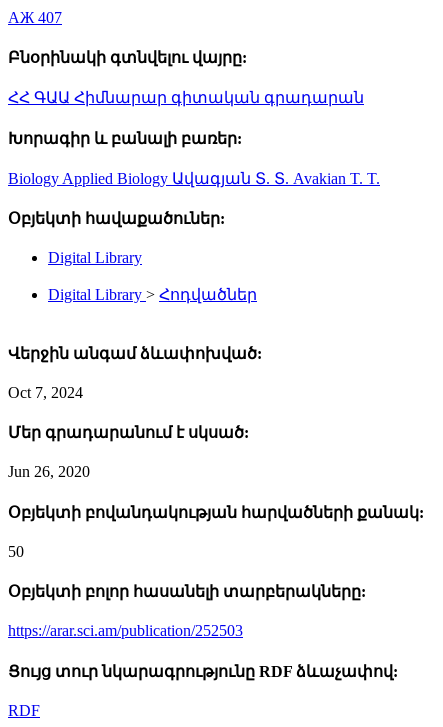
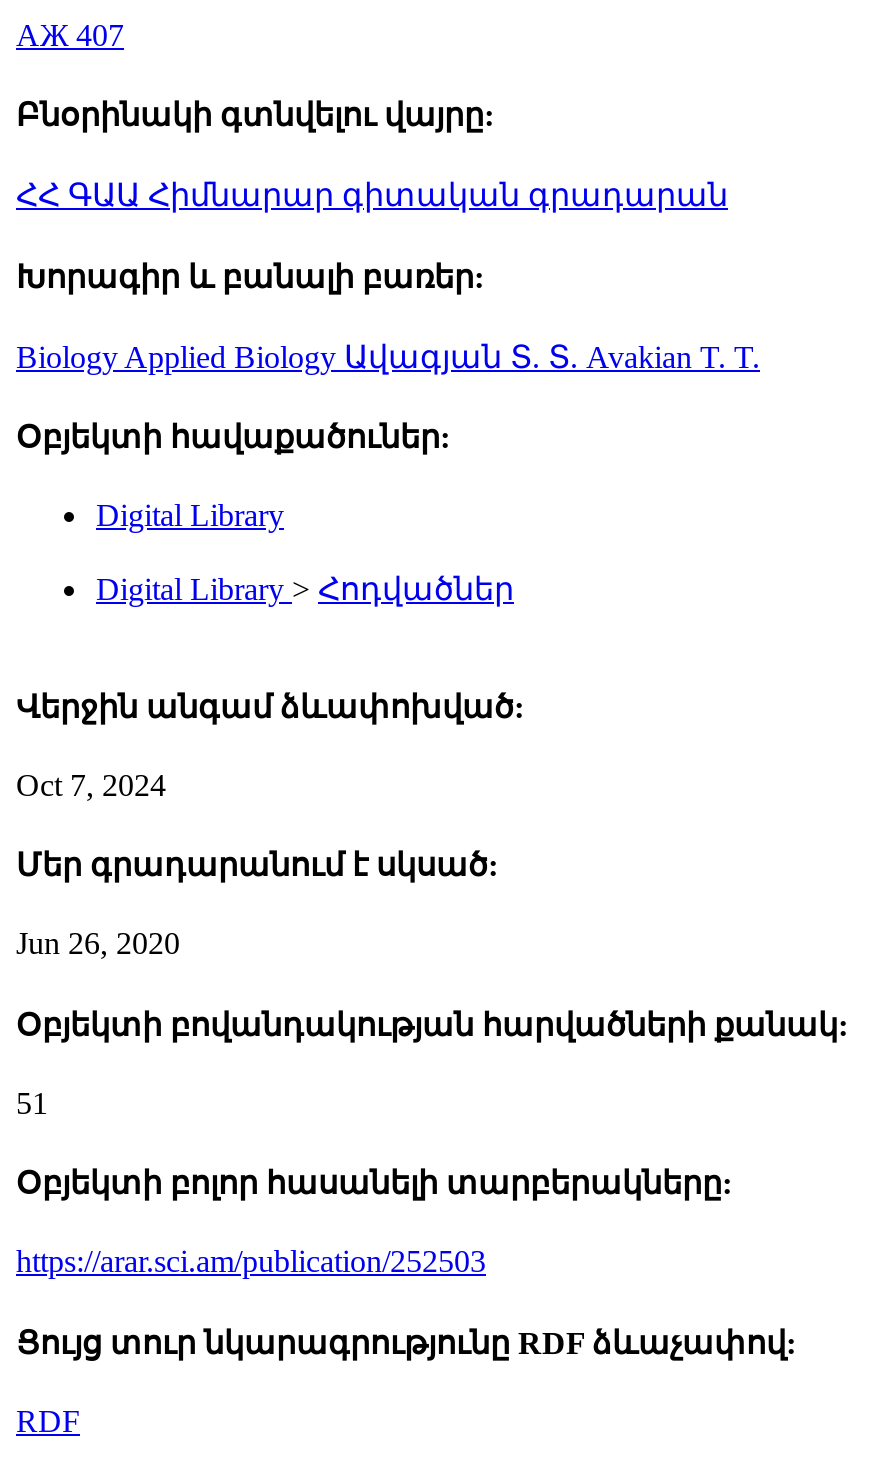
[8,543,24,560] 50 -> [16,1086,48,1120] 51

